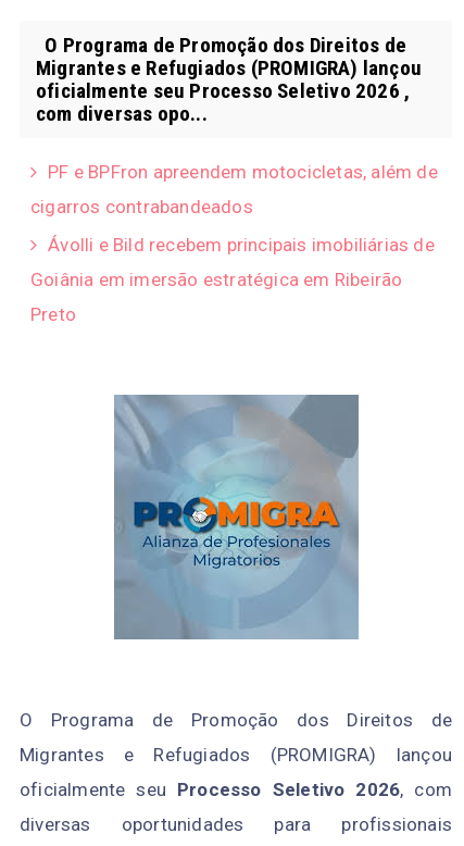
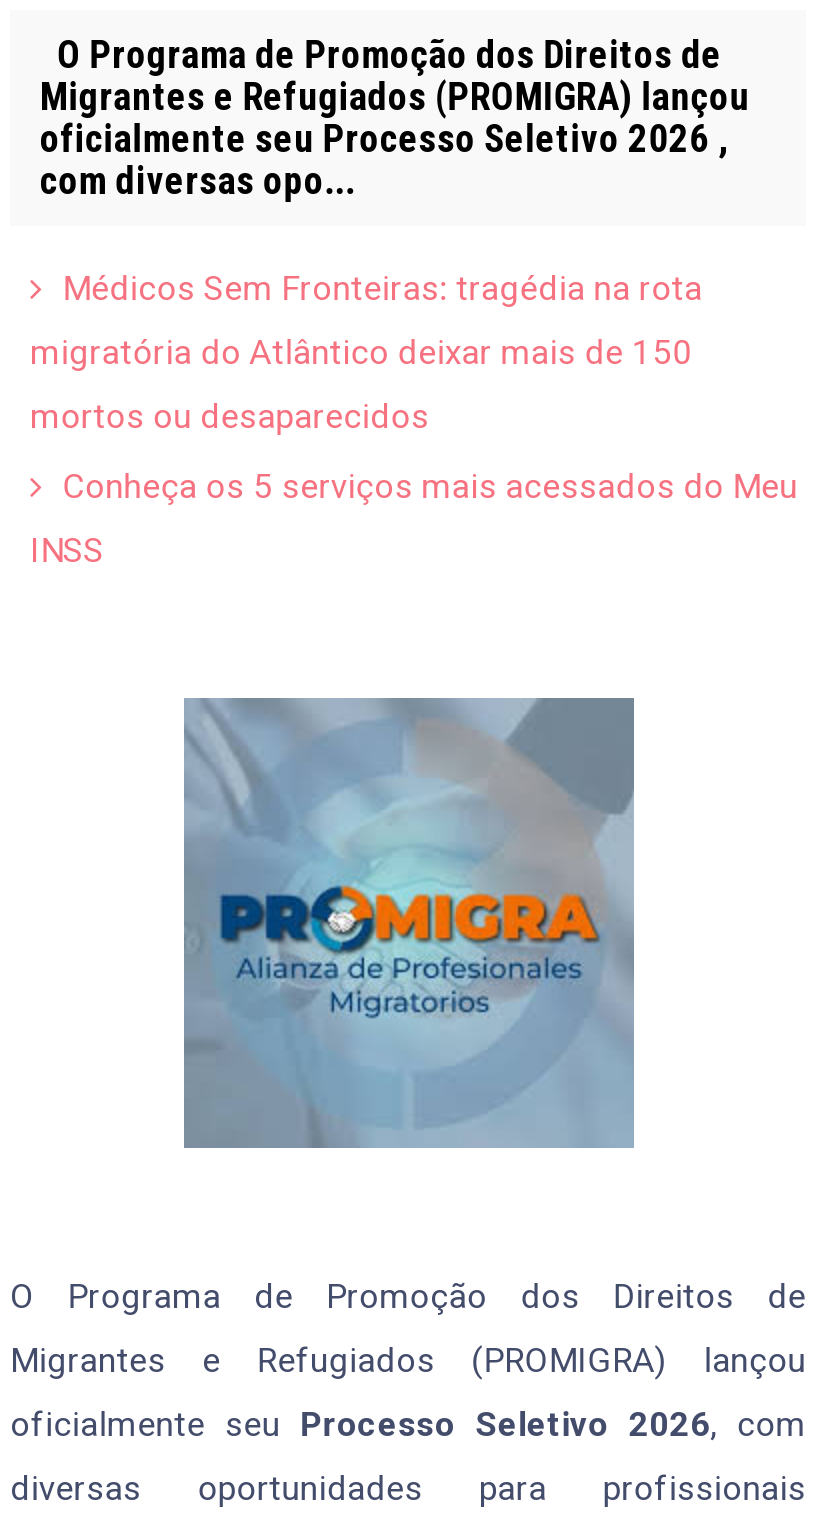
[48,161,438,183] PF e BPFron apreendem motocicletas, além de -> [62,268,702,308] Médicos Sem Fronteiras: tragédia na rota
[30,196,253,218] cigarros contrabandeados -> [30,332,693,372] migratória do Atlântico deixar mais de 150
[48,234,434,256] Ávolli e Bild recebem principais imobiliárias de -> [30,396,429,436] mortos ou desaparecidos
[30,269,402,291] Goiânia em imersão estratégica em Ribeirão -> [62,466,798,506] Conheça os 5 serviços mais acessados do Meu
[30,304,76,325] Preto -> [30,530,104,570] INSS

